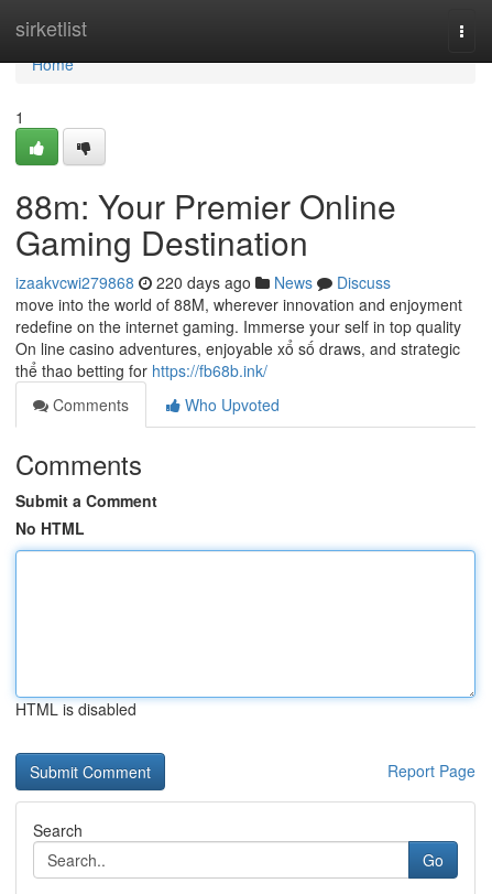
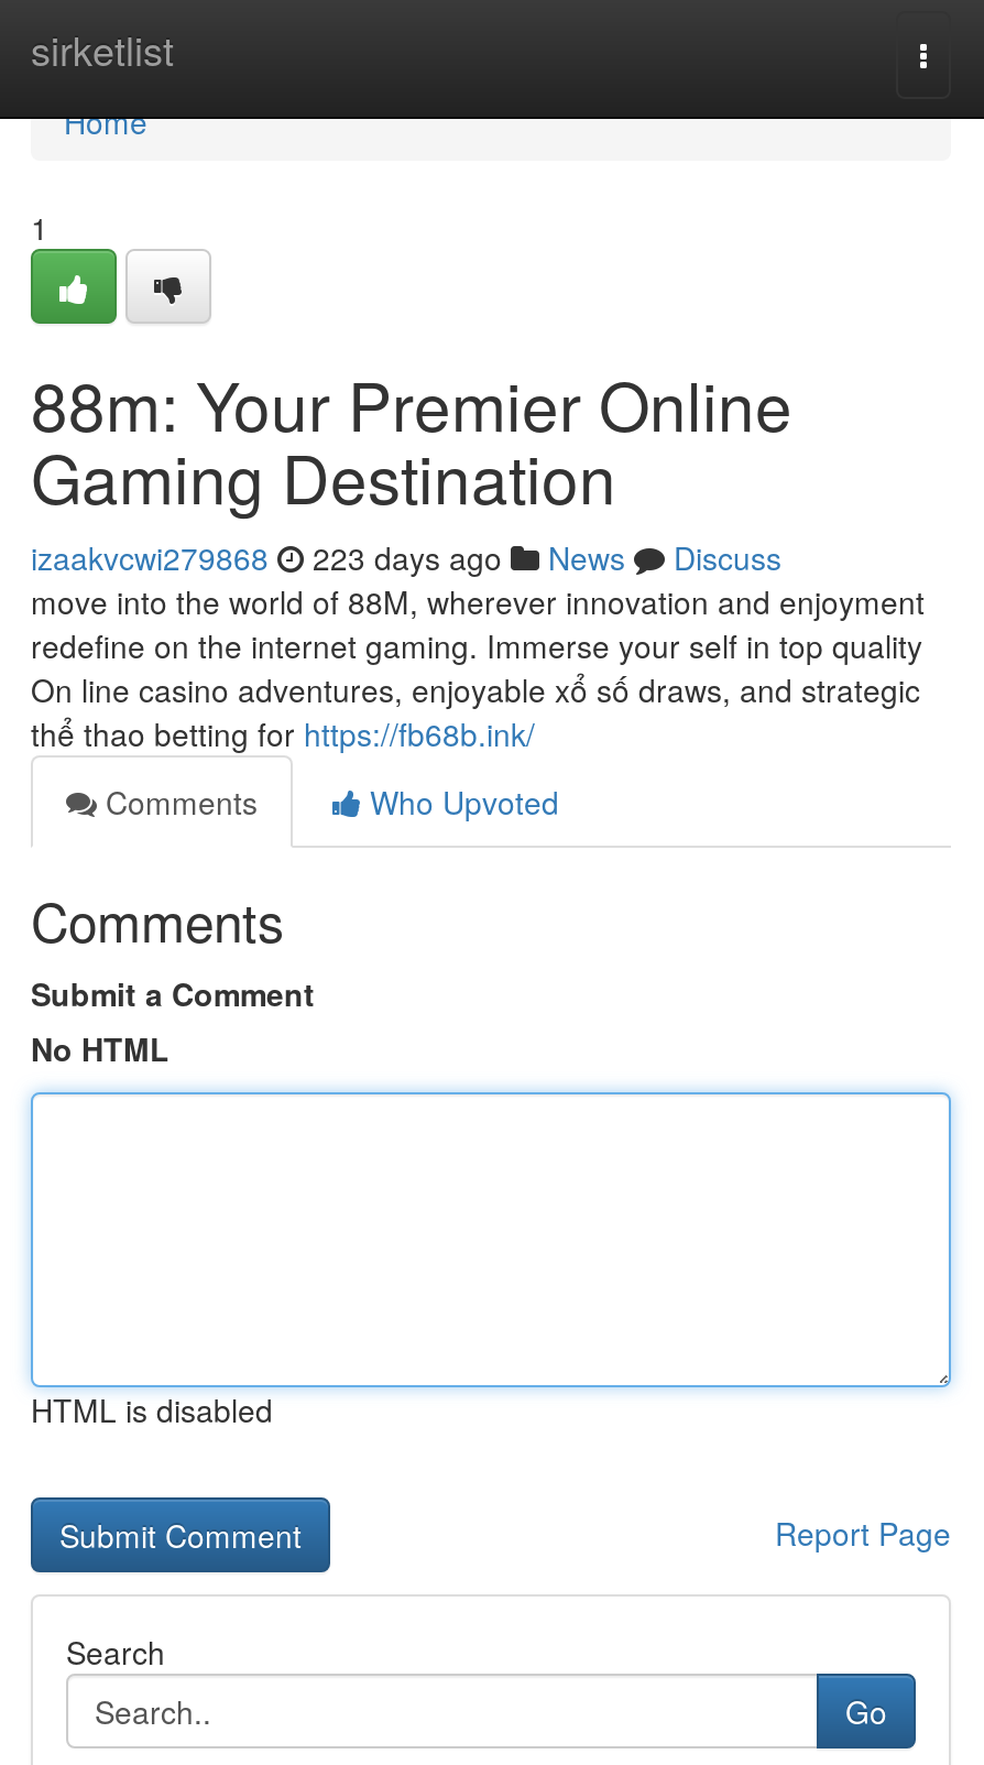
[15,271,391,293] izaakvcwi279868 220 days ago News Discuss -> [31,535,781,579] izaakvcwi279868 223 days ago News Discuss

